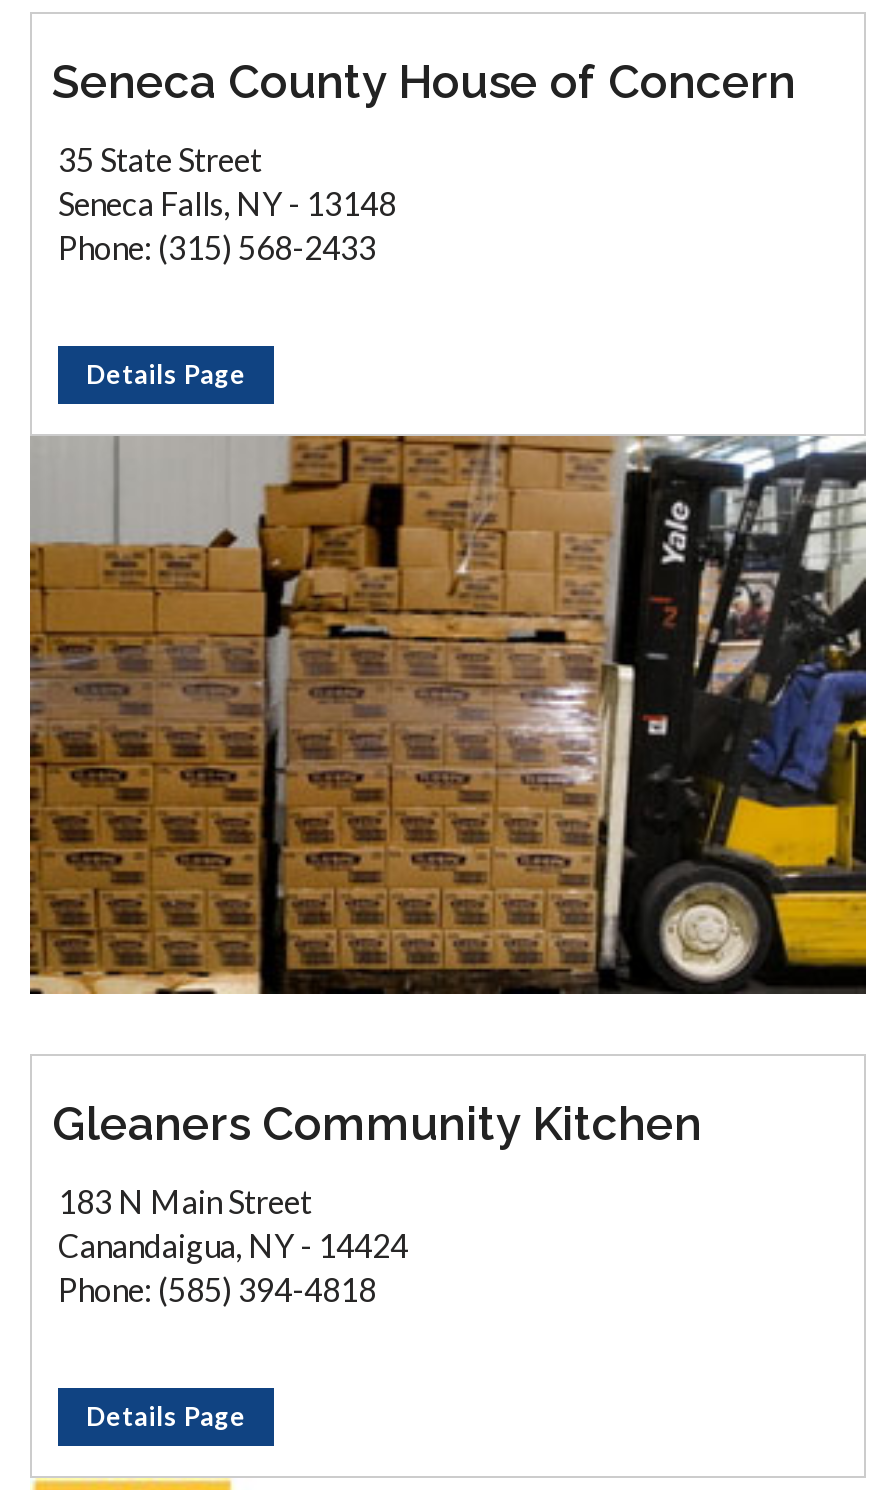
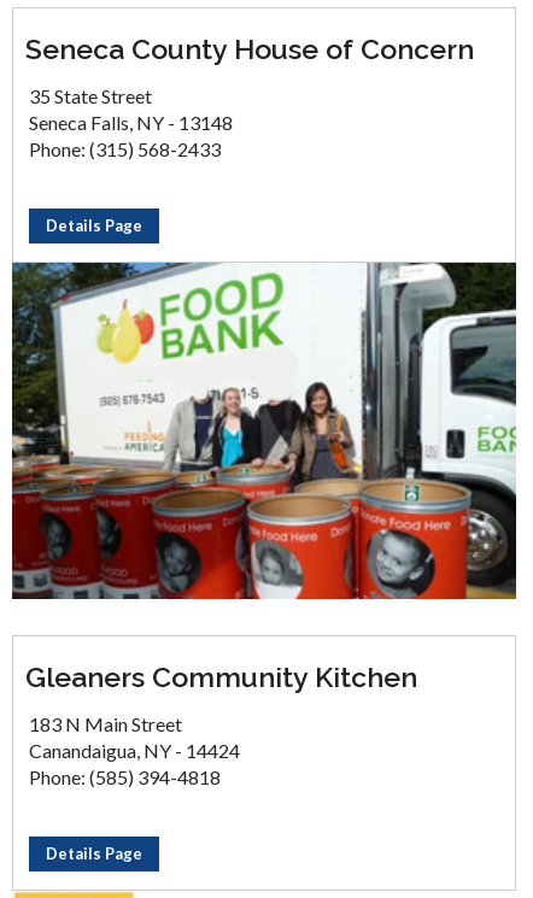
[28,434,868,996] [image] -> [11,262,517,600] [image]

